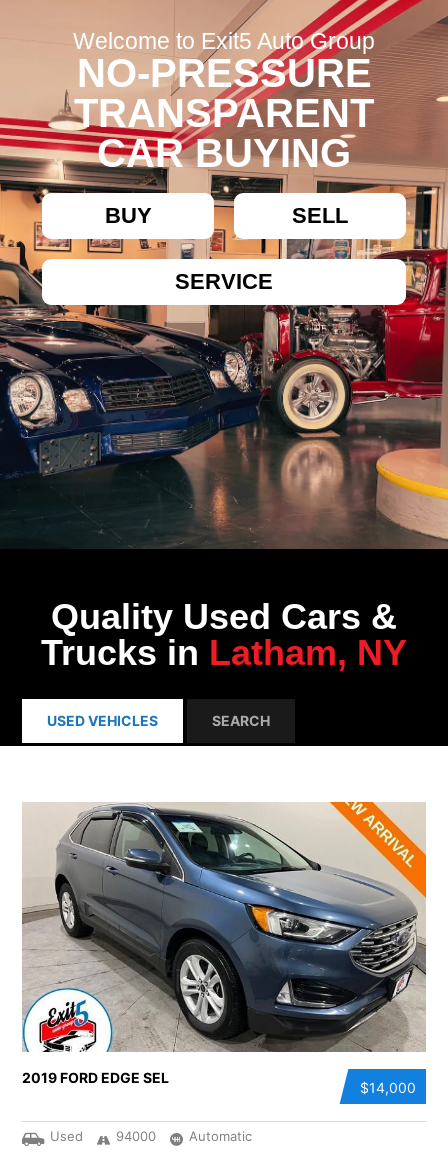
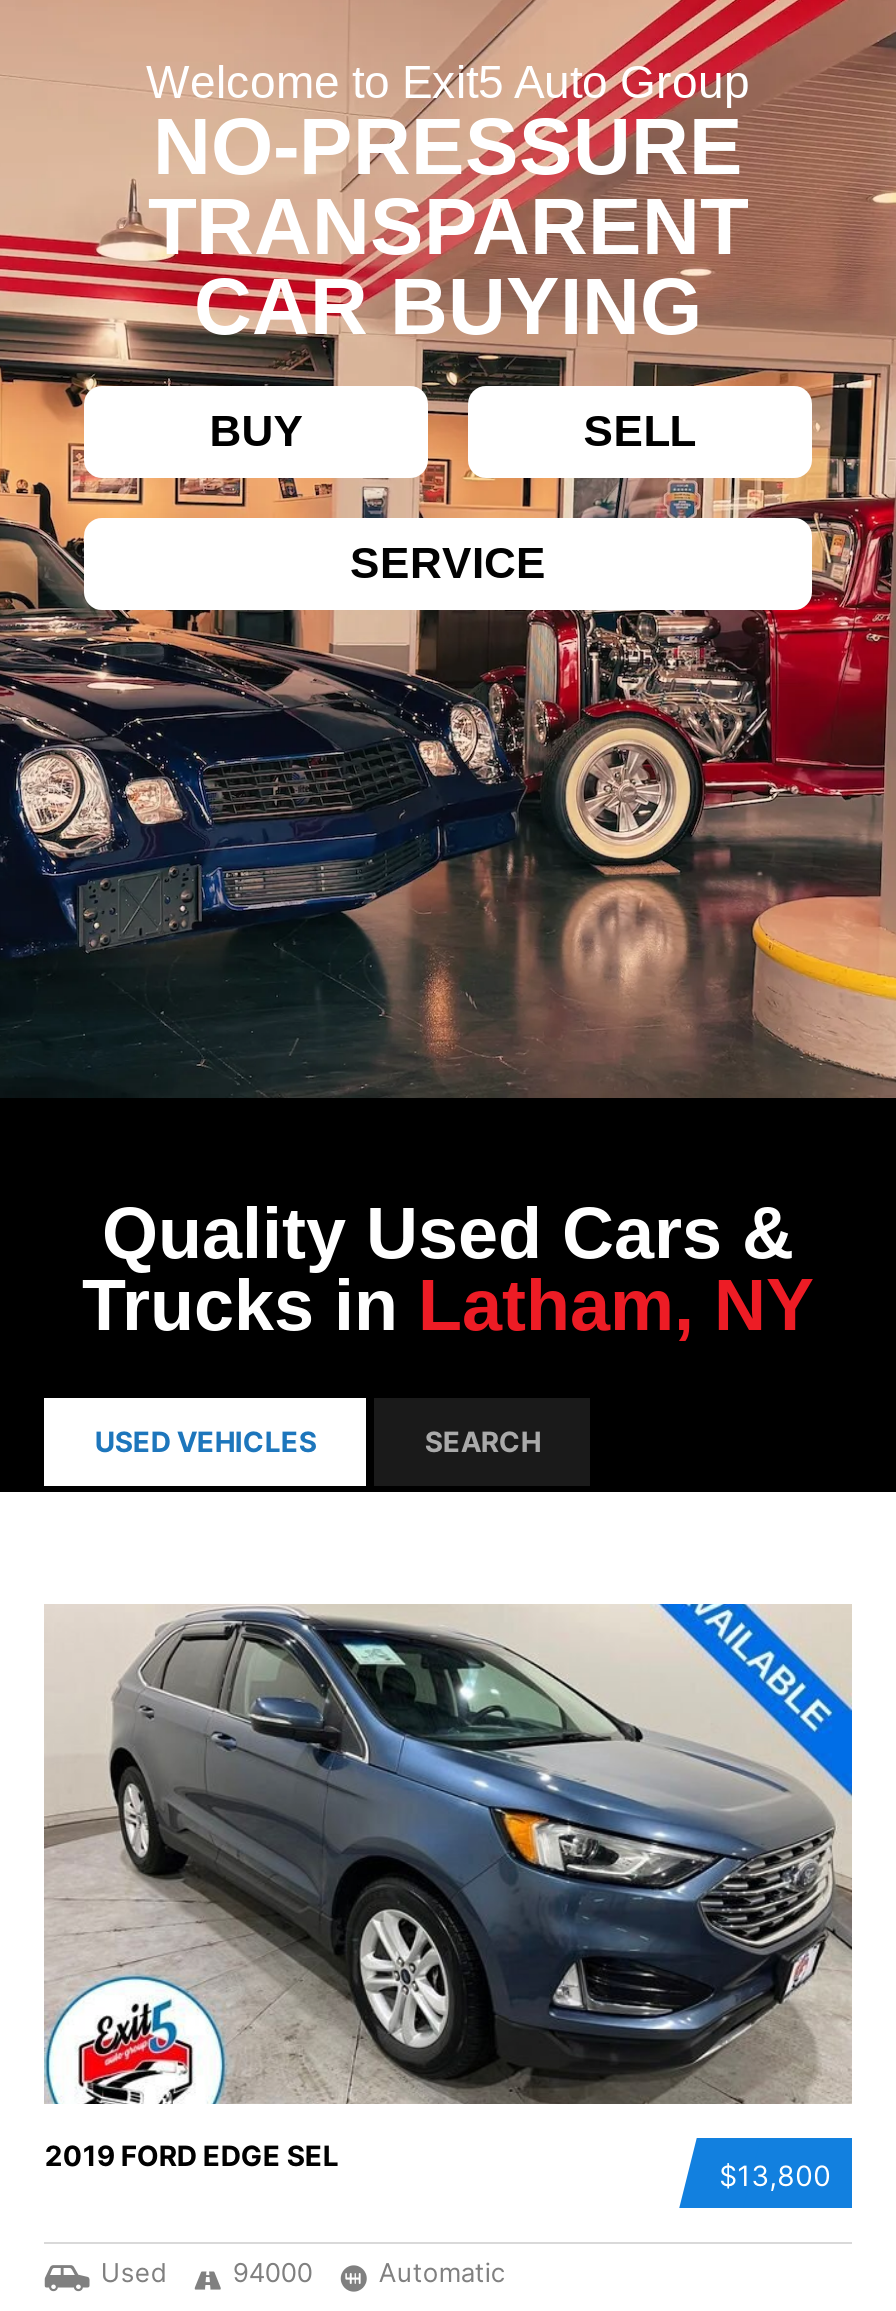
[329,801,427,898] [image] -> [658,1602,854,1796] [image]
[360,1079,416,1096] $14,000 -> [719,2158,831,2192] $13,800

